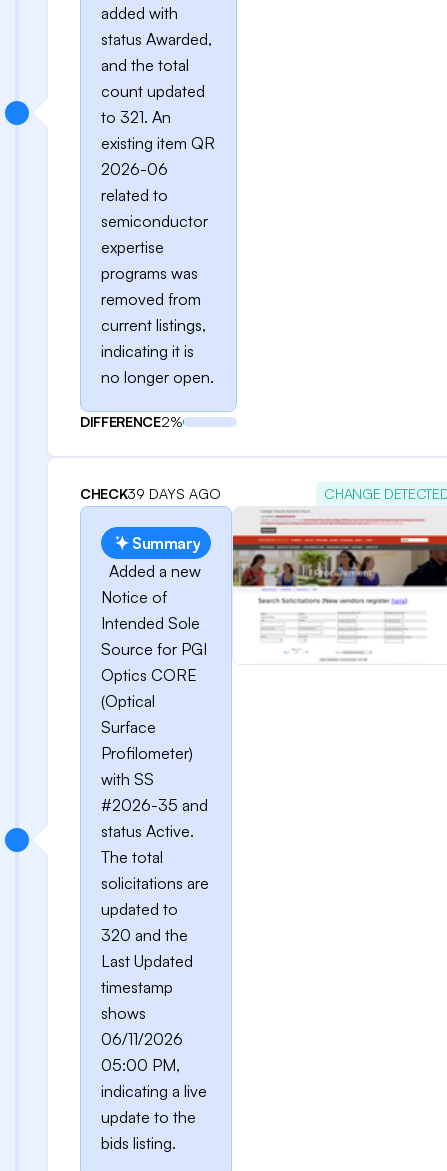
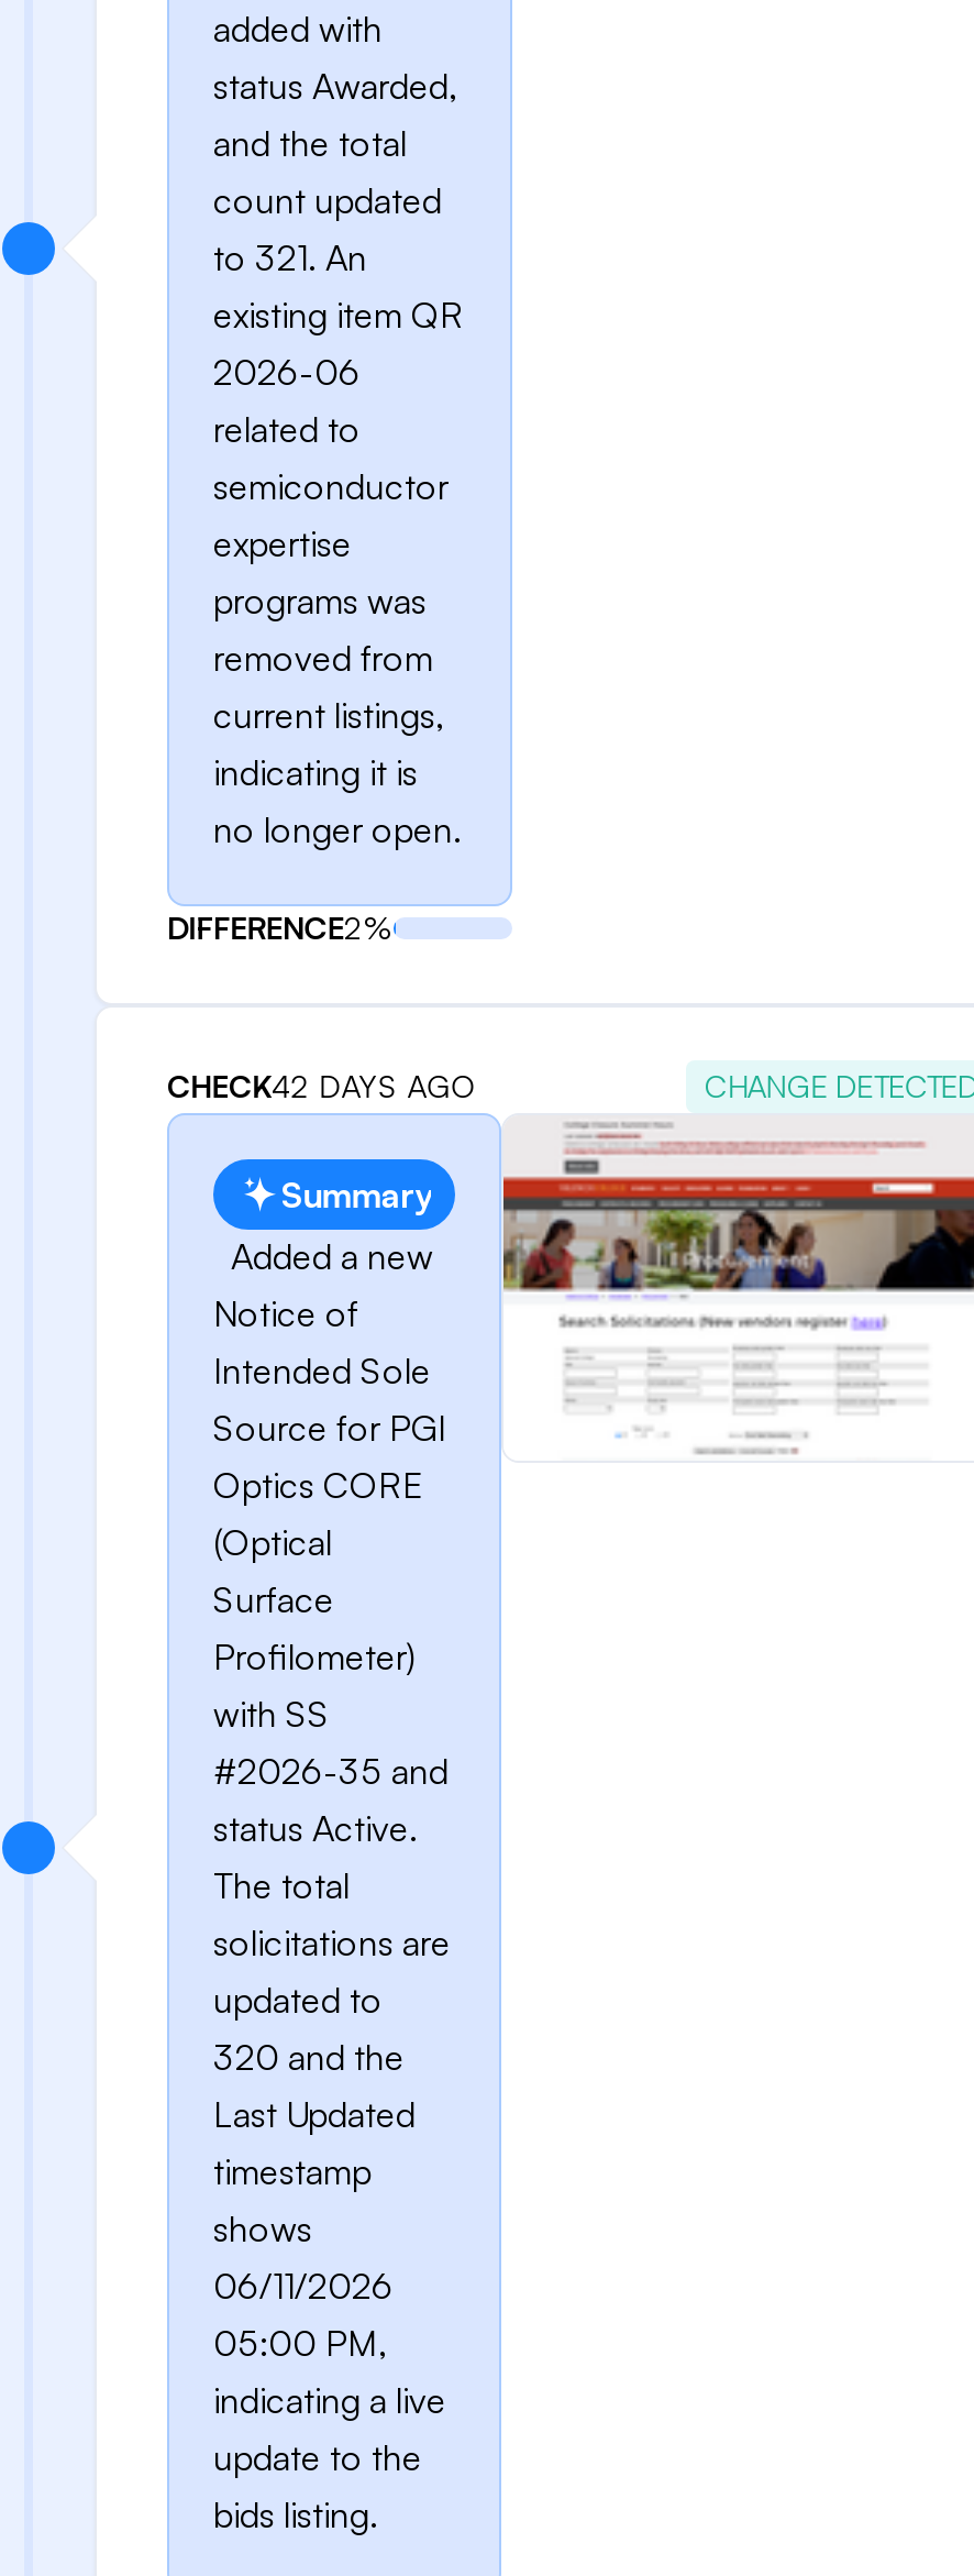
[80,485,221,502] CHECK39 DAYS AGO -> [167,1067,478,1104] CHECK42 DAYS AGO

